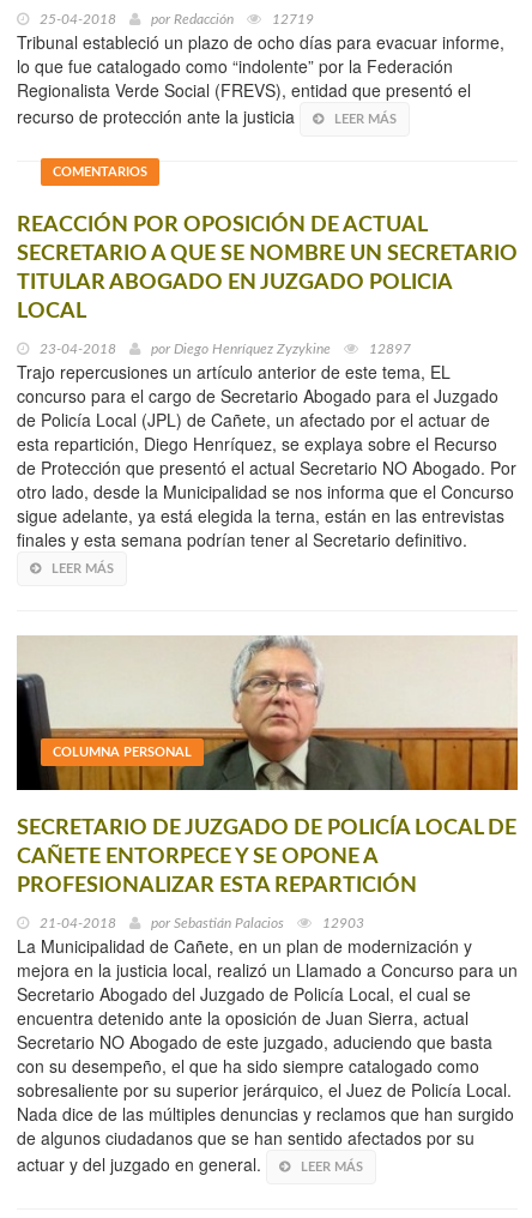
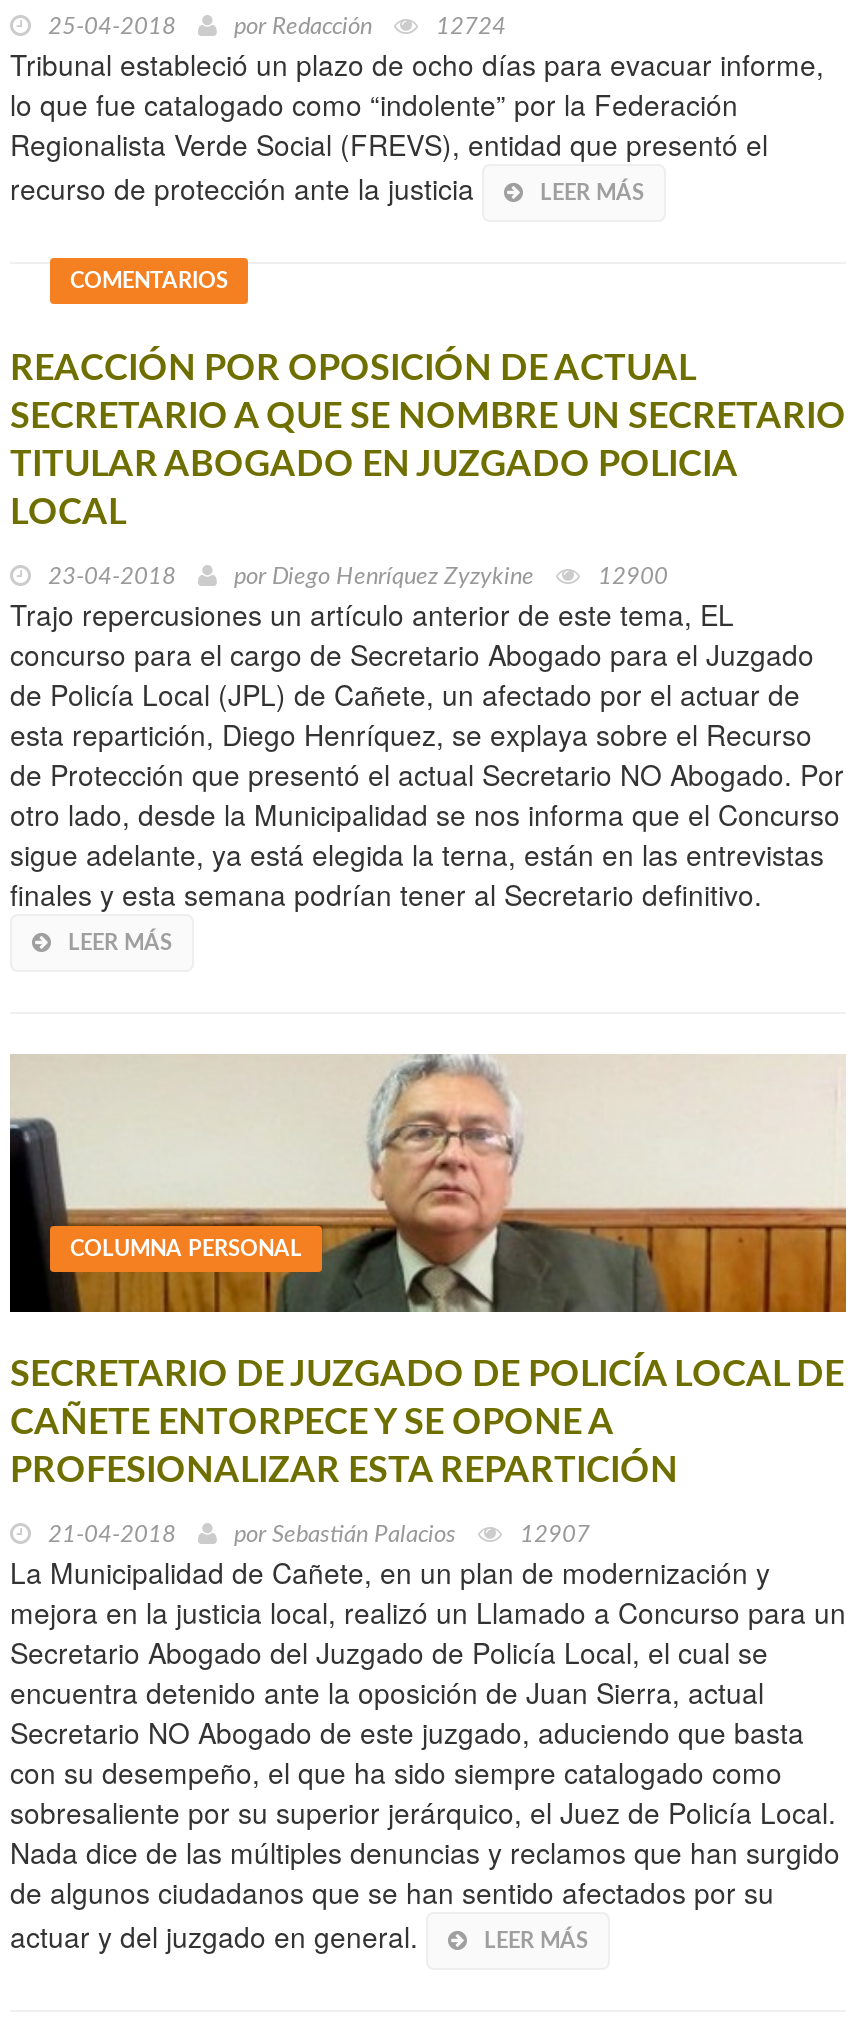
[272,12,314,26] 12719 -> [436,13,506,37] 12724
[369,341,411,356] 12897 -> [598,563,668,587] 12900
[322,916,364,930] 12903 -> [520,1522,590,1546] 12907

